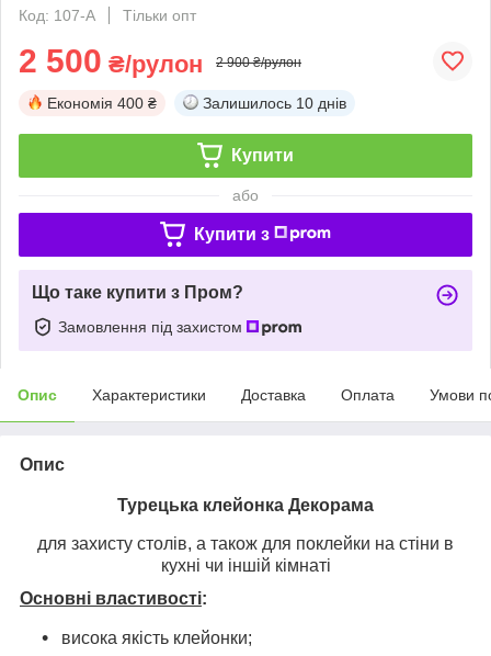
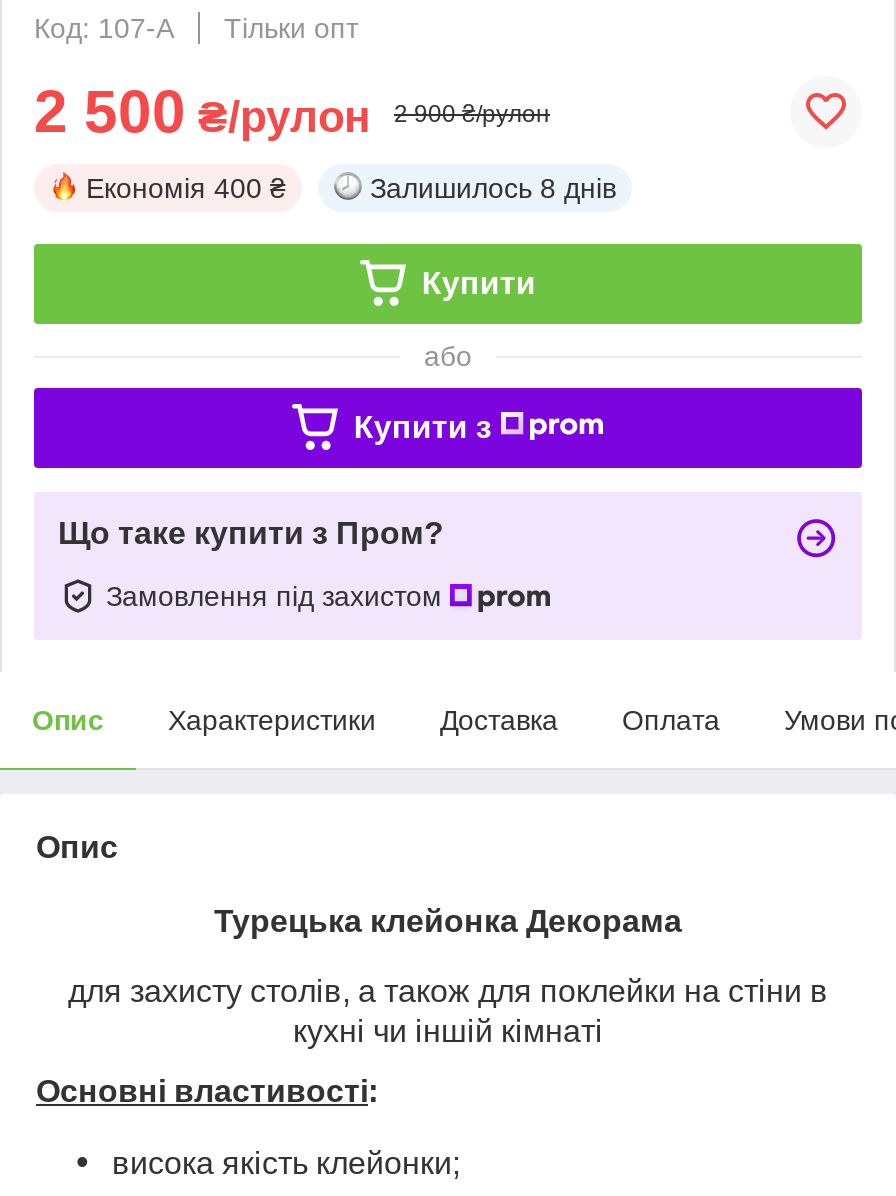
[203,94,346,112] Залишилось 10 днів -> [370,172,616,204] Залишилось 8 днів

